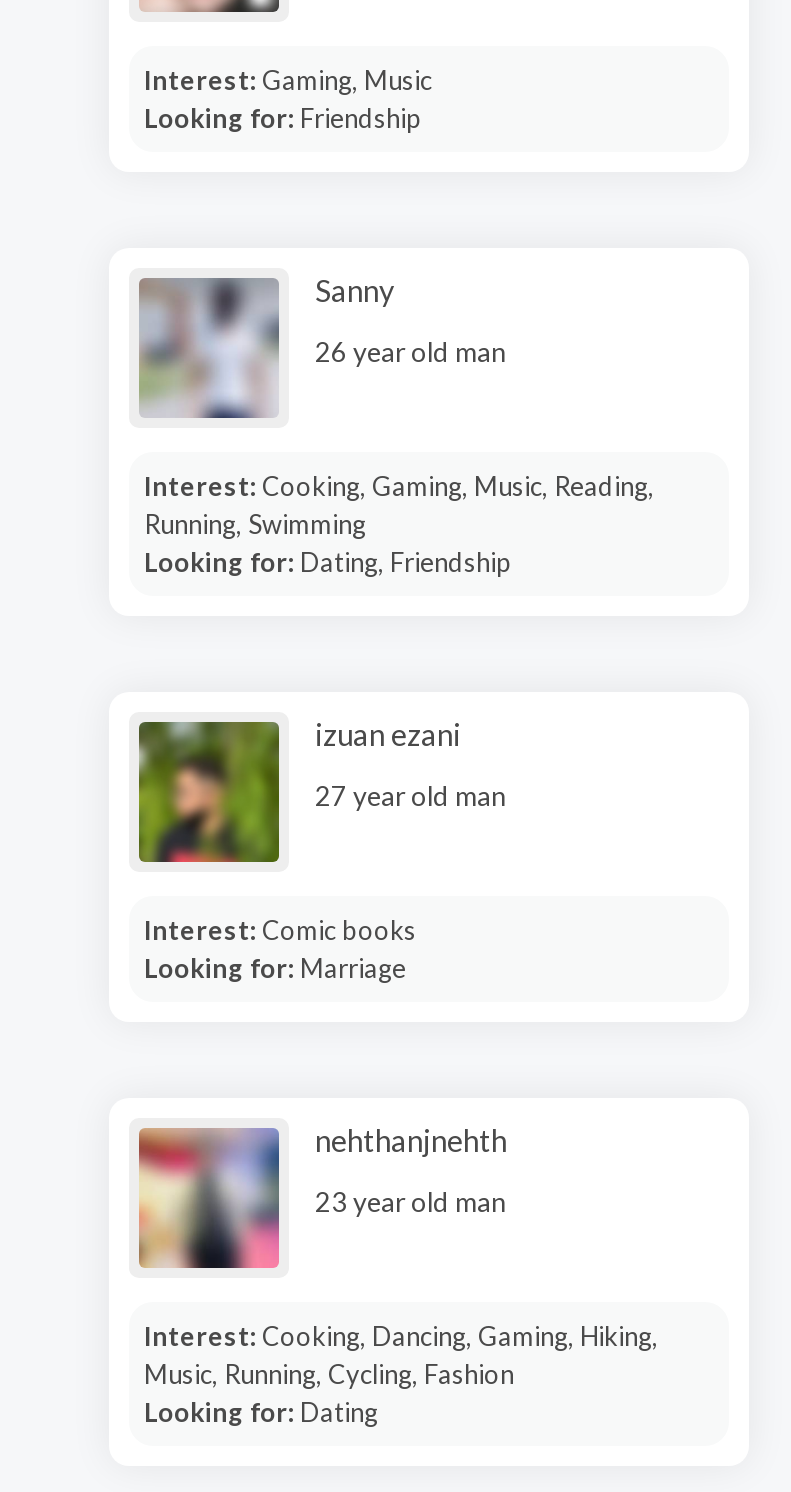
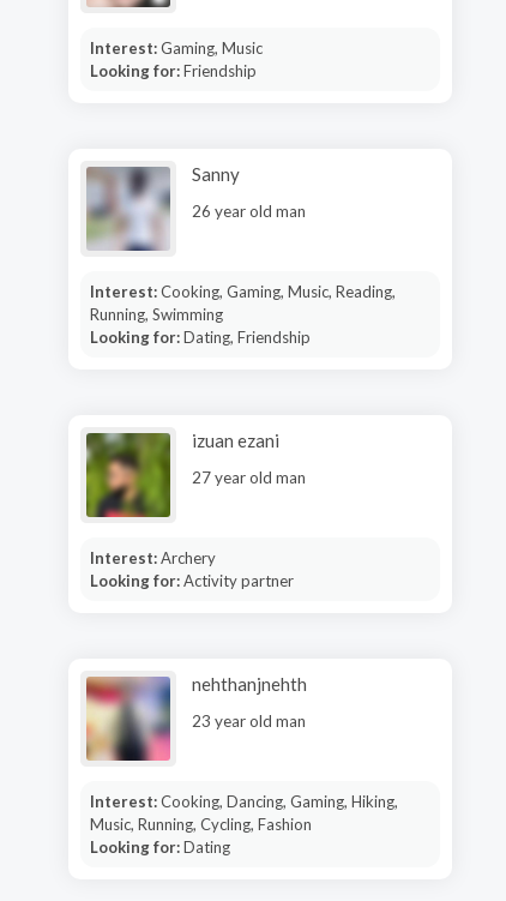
[144,913,416,983] Interest: Comic books | Looking for: Marriage -> [89,548,293,590] Interest: Archery | Looking for: Activity partner

